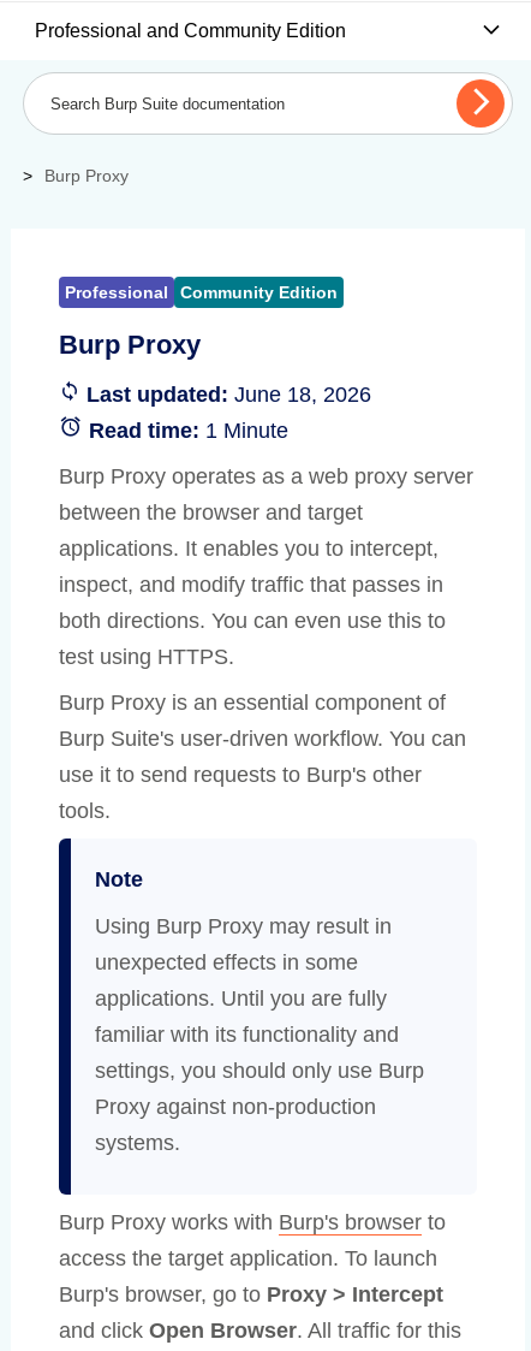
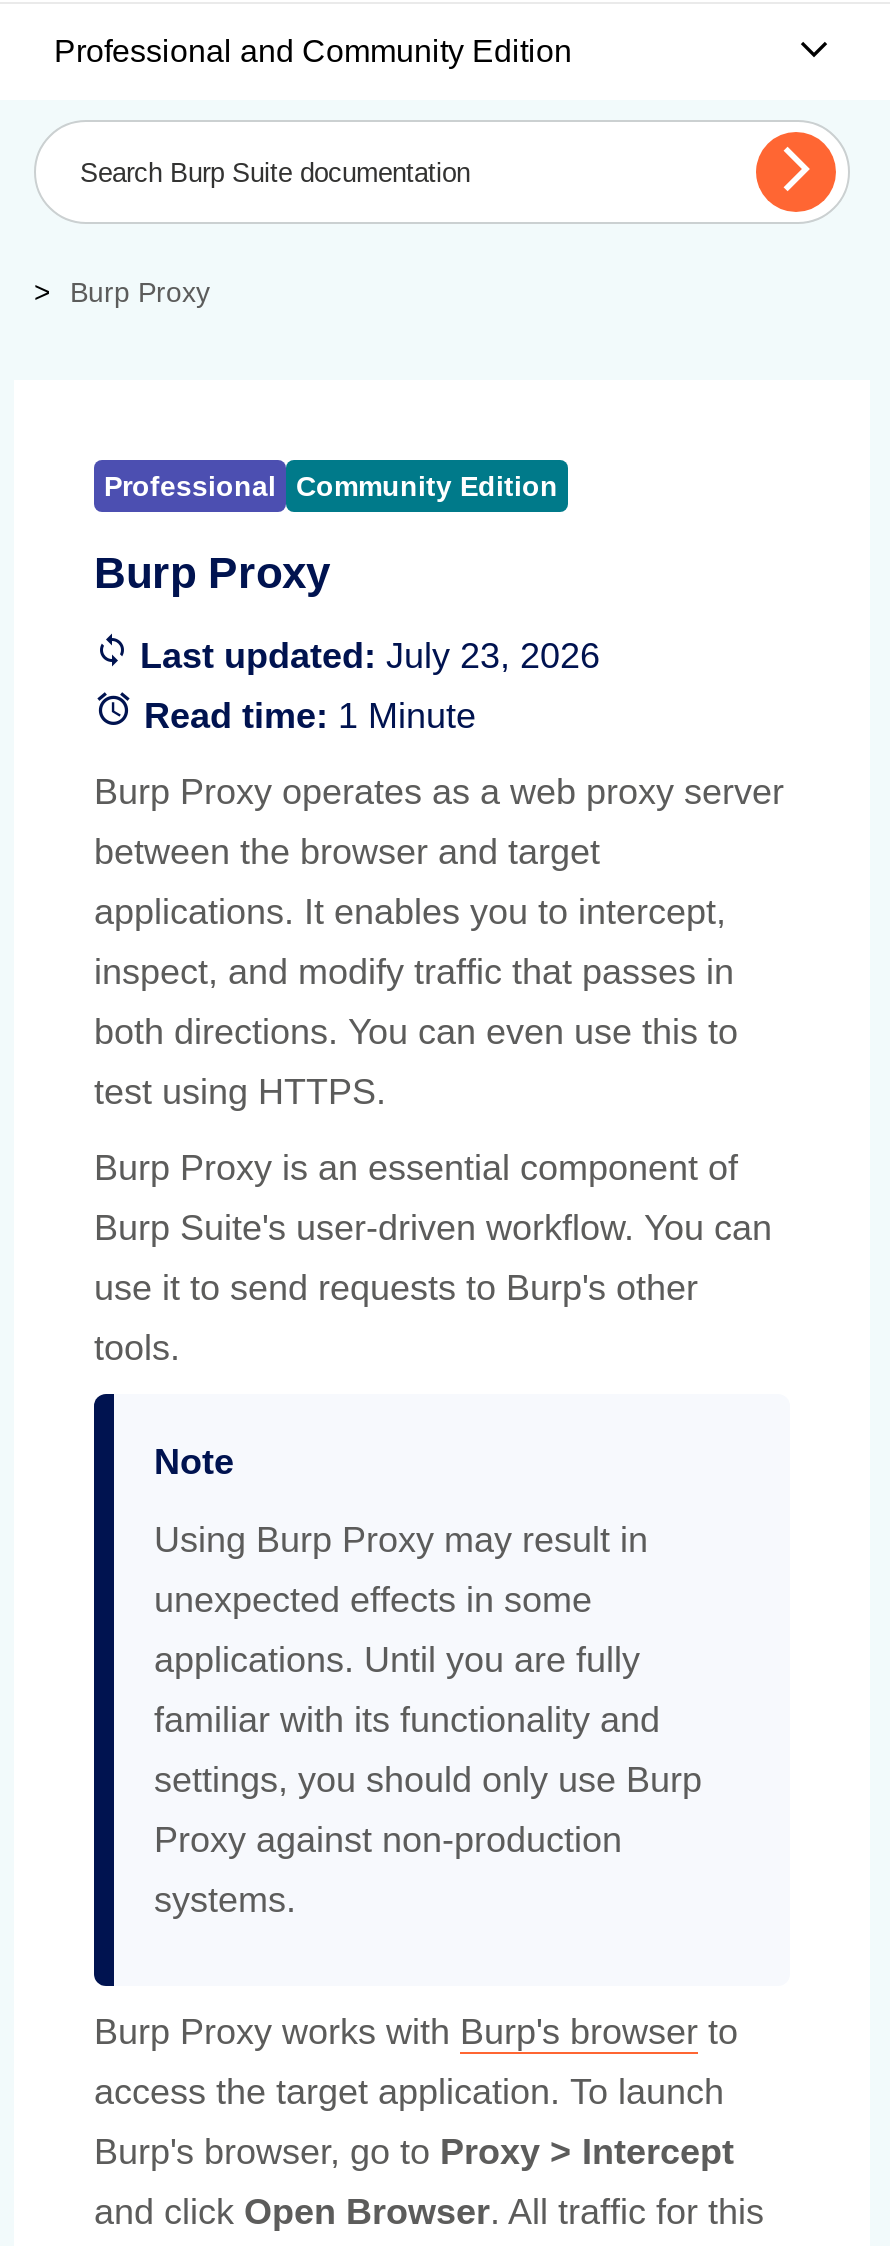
[86,382,371,406] Last updated: June 18, 2026 -> [140,635,600,675] Last updated: July 23, 2026

